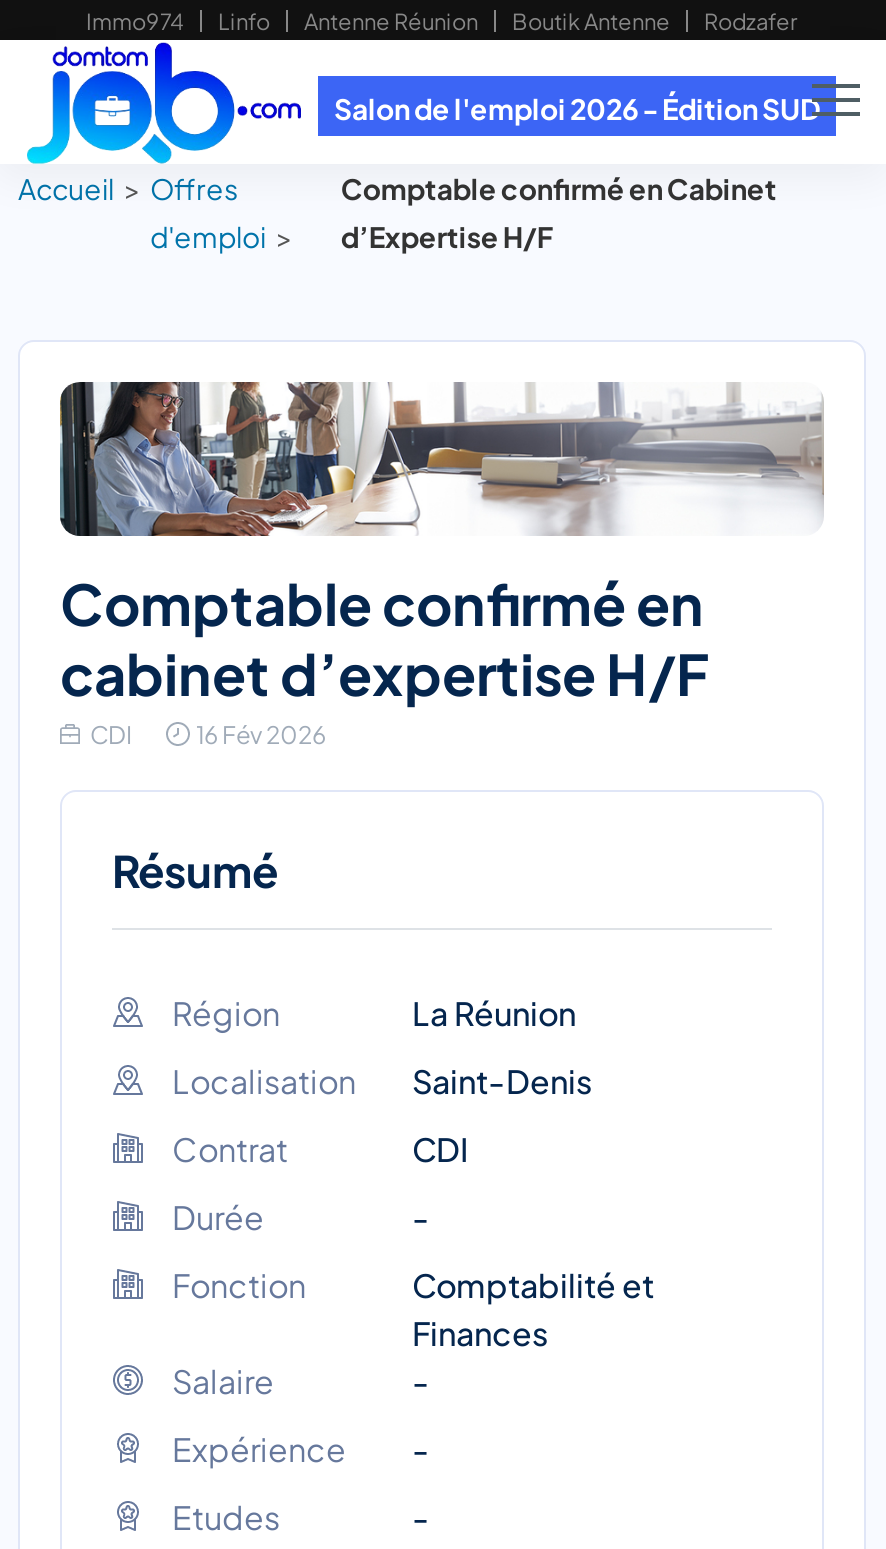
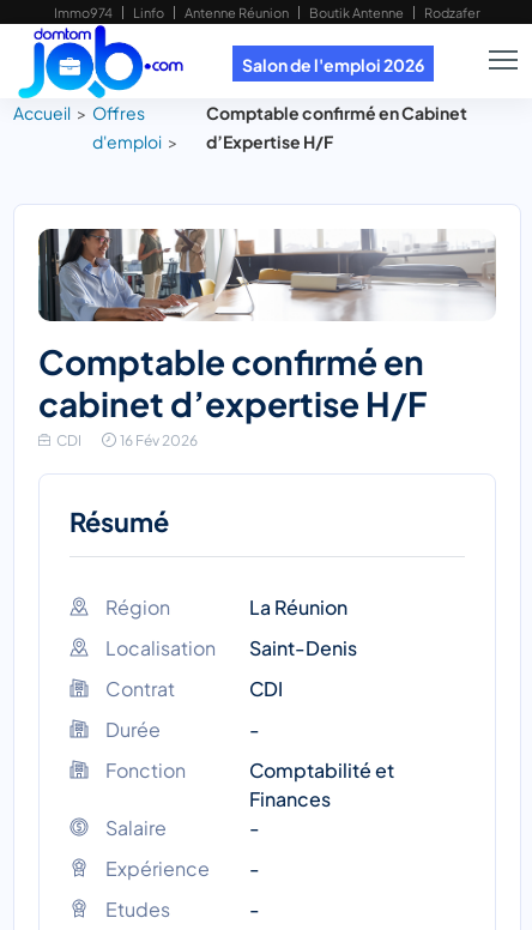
[334,90,820,126] Salon de l'emploi 2026 - Édition SUD -> [242,54,424,76] Salon de l'emploi 2026

